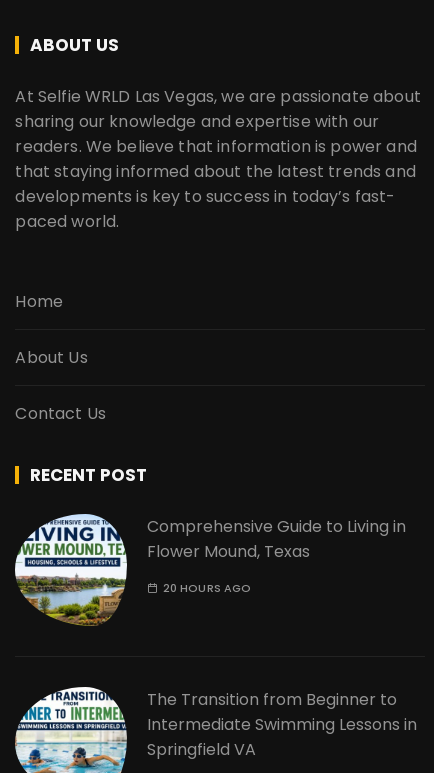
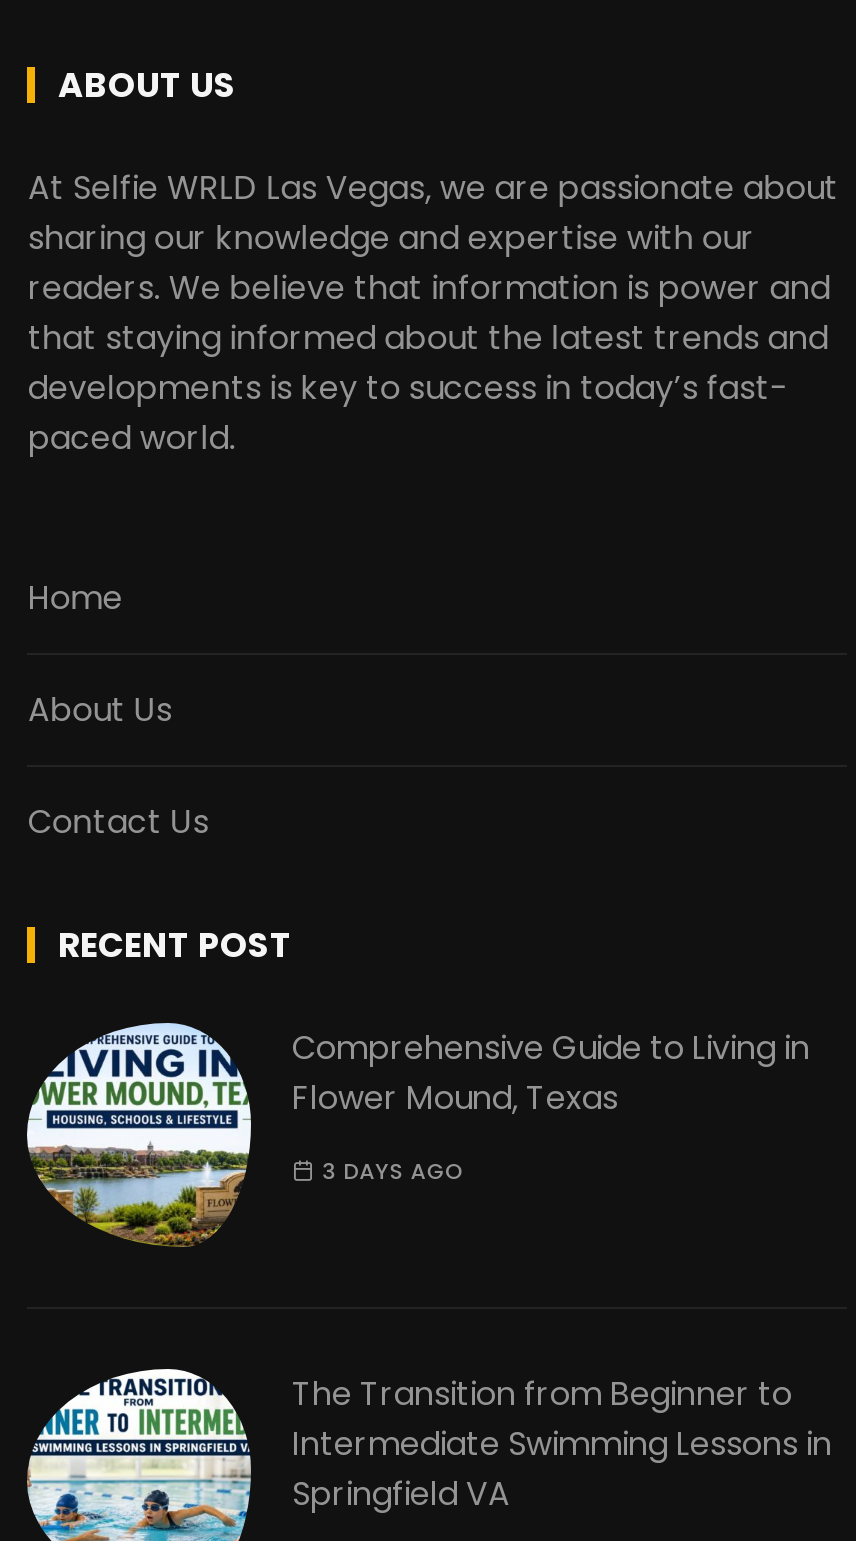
[163,580,251,596] 20 HOURS AGO -> [322,1156,465,1188] 3 DAYS AGO

